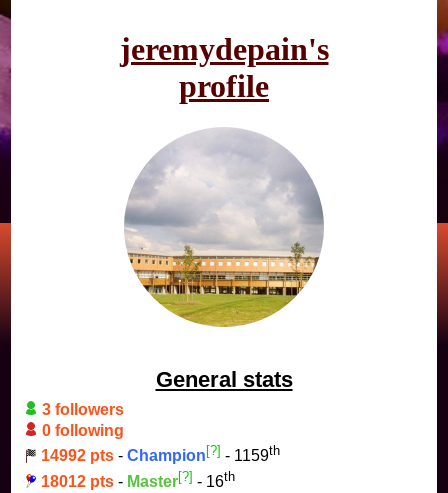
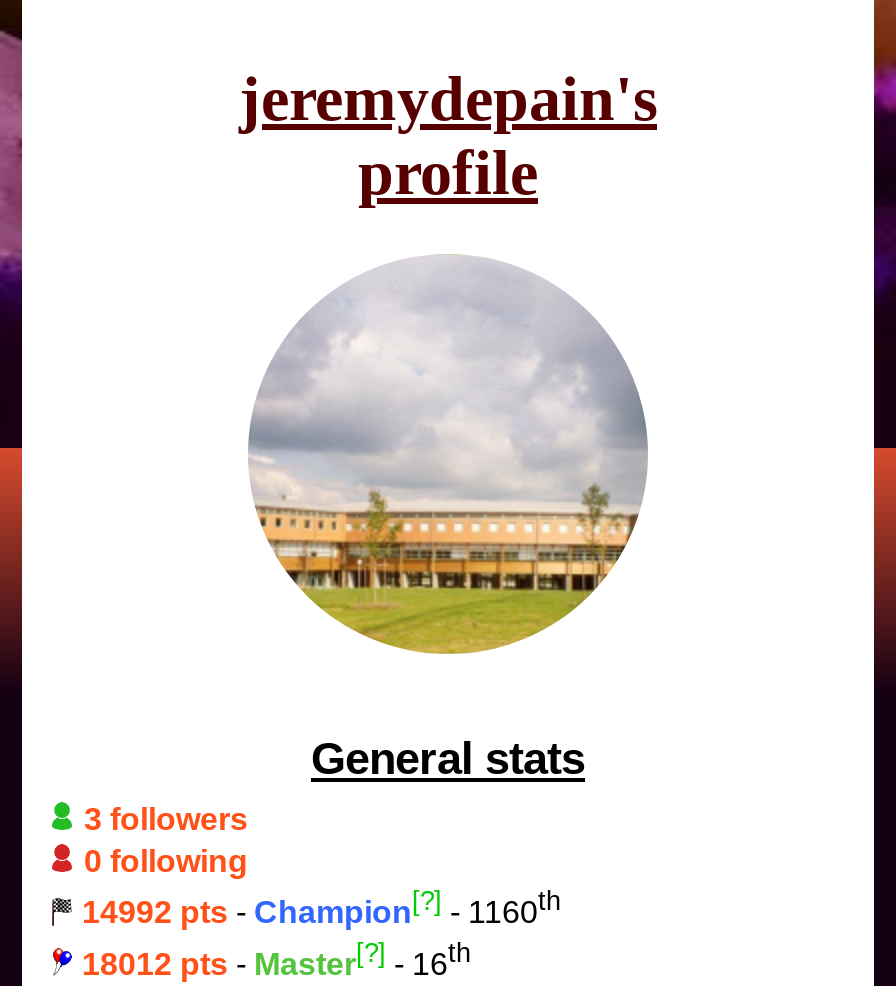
[41,443,280,465] 14992 pts - Champion[?] - 1159th -> [82,887,560,930] 14992 pts - Champion[?] - 1160th

